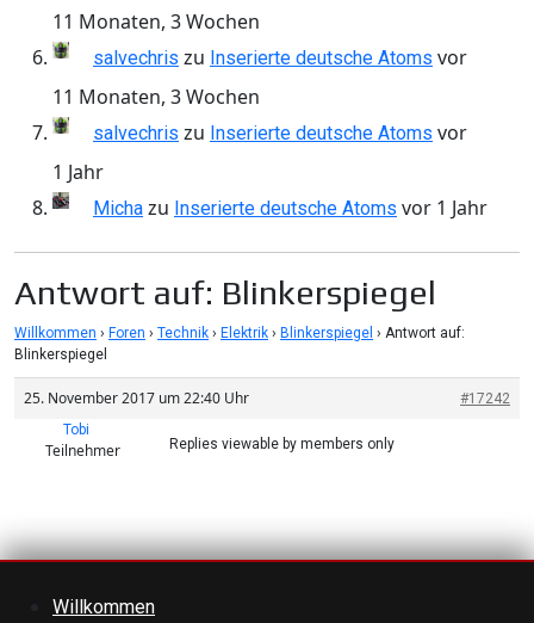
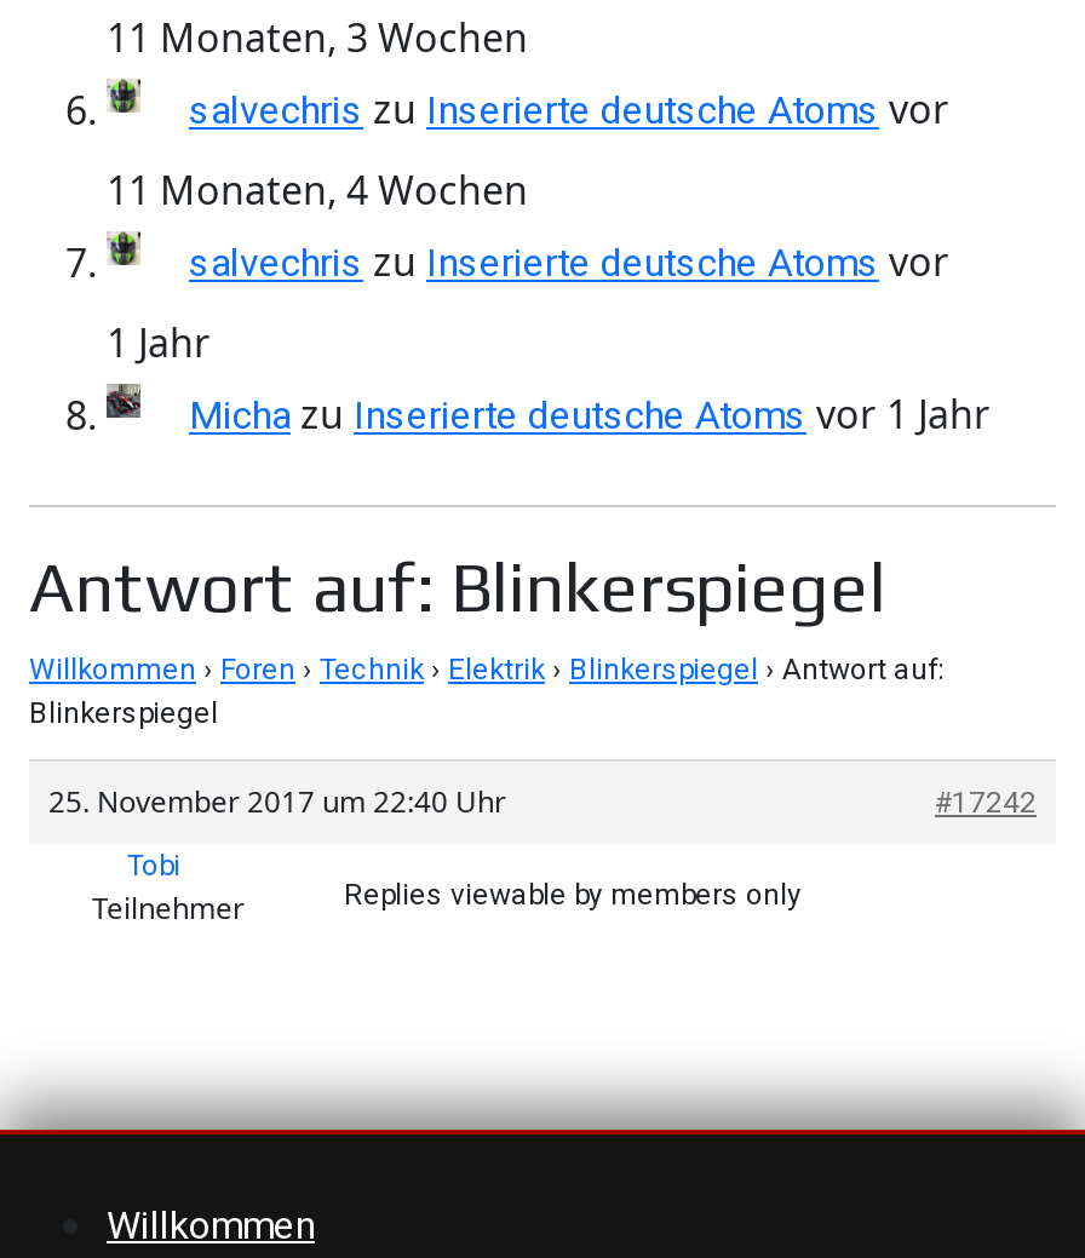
[52,84,260,110] 11 Monaten, 3 Wochen -> [107,164,528,217] 11 Monaten, 4 Wochen

